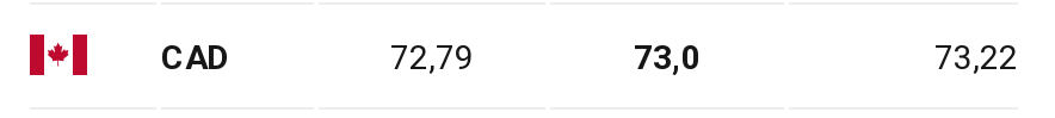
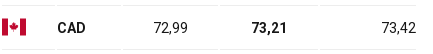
[390,39,474,77] 72,79 -> [153,20,188,36] 72,99
[634,39,701,77] 73,0 -> [251,20,287,36] 73,21
[934,39,1018,77] 73,22 -> [381,20,416,36] 73,42

